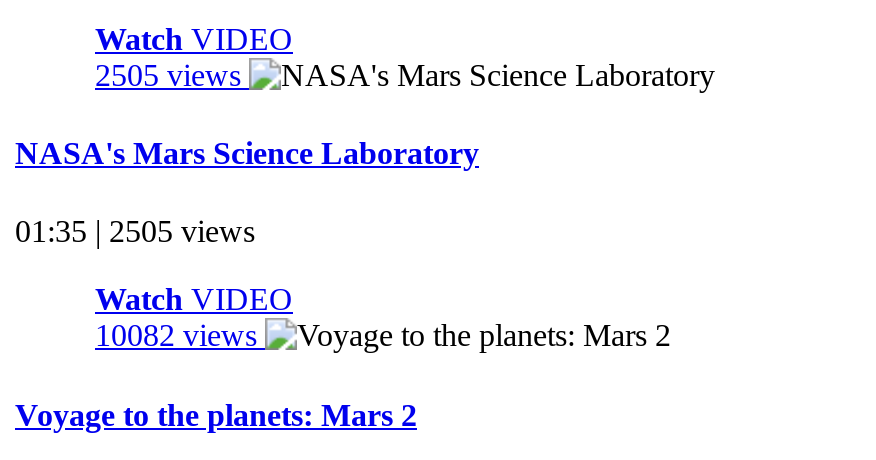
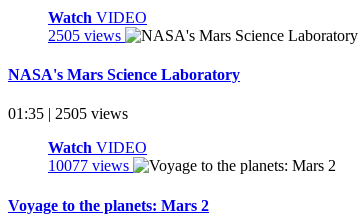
[95,319,265,353] 10082 views -> [48,157,133,174] 10077 views

